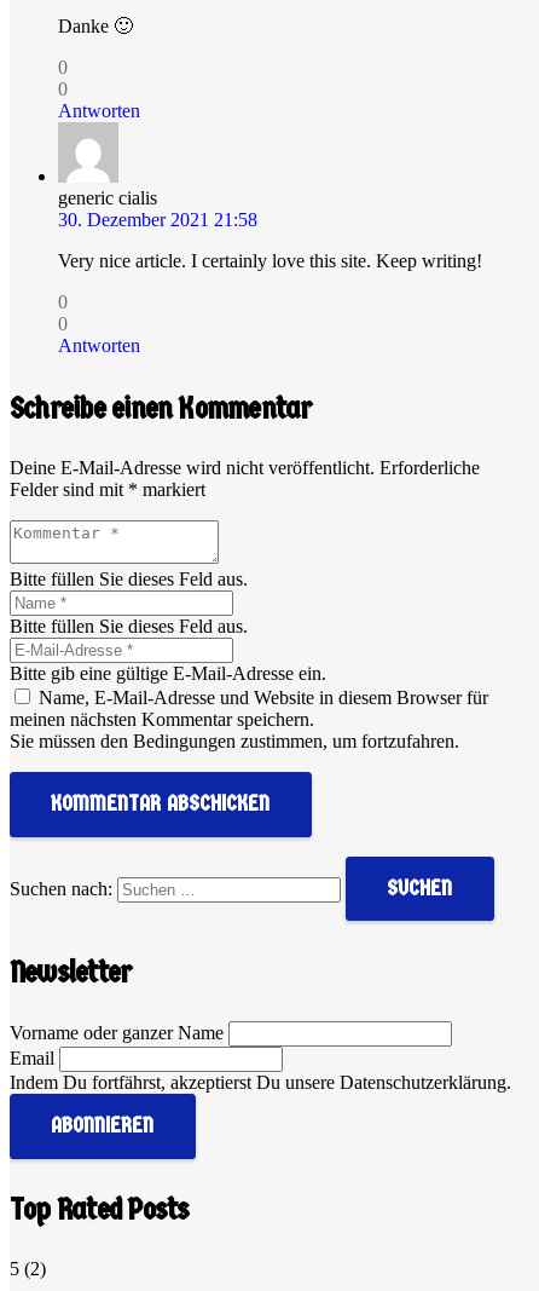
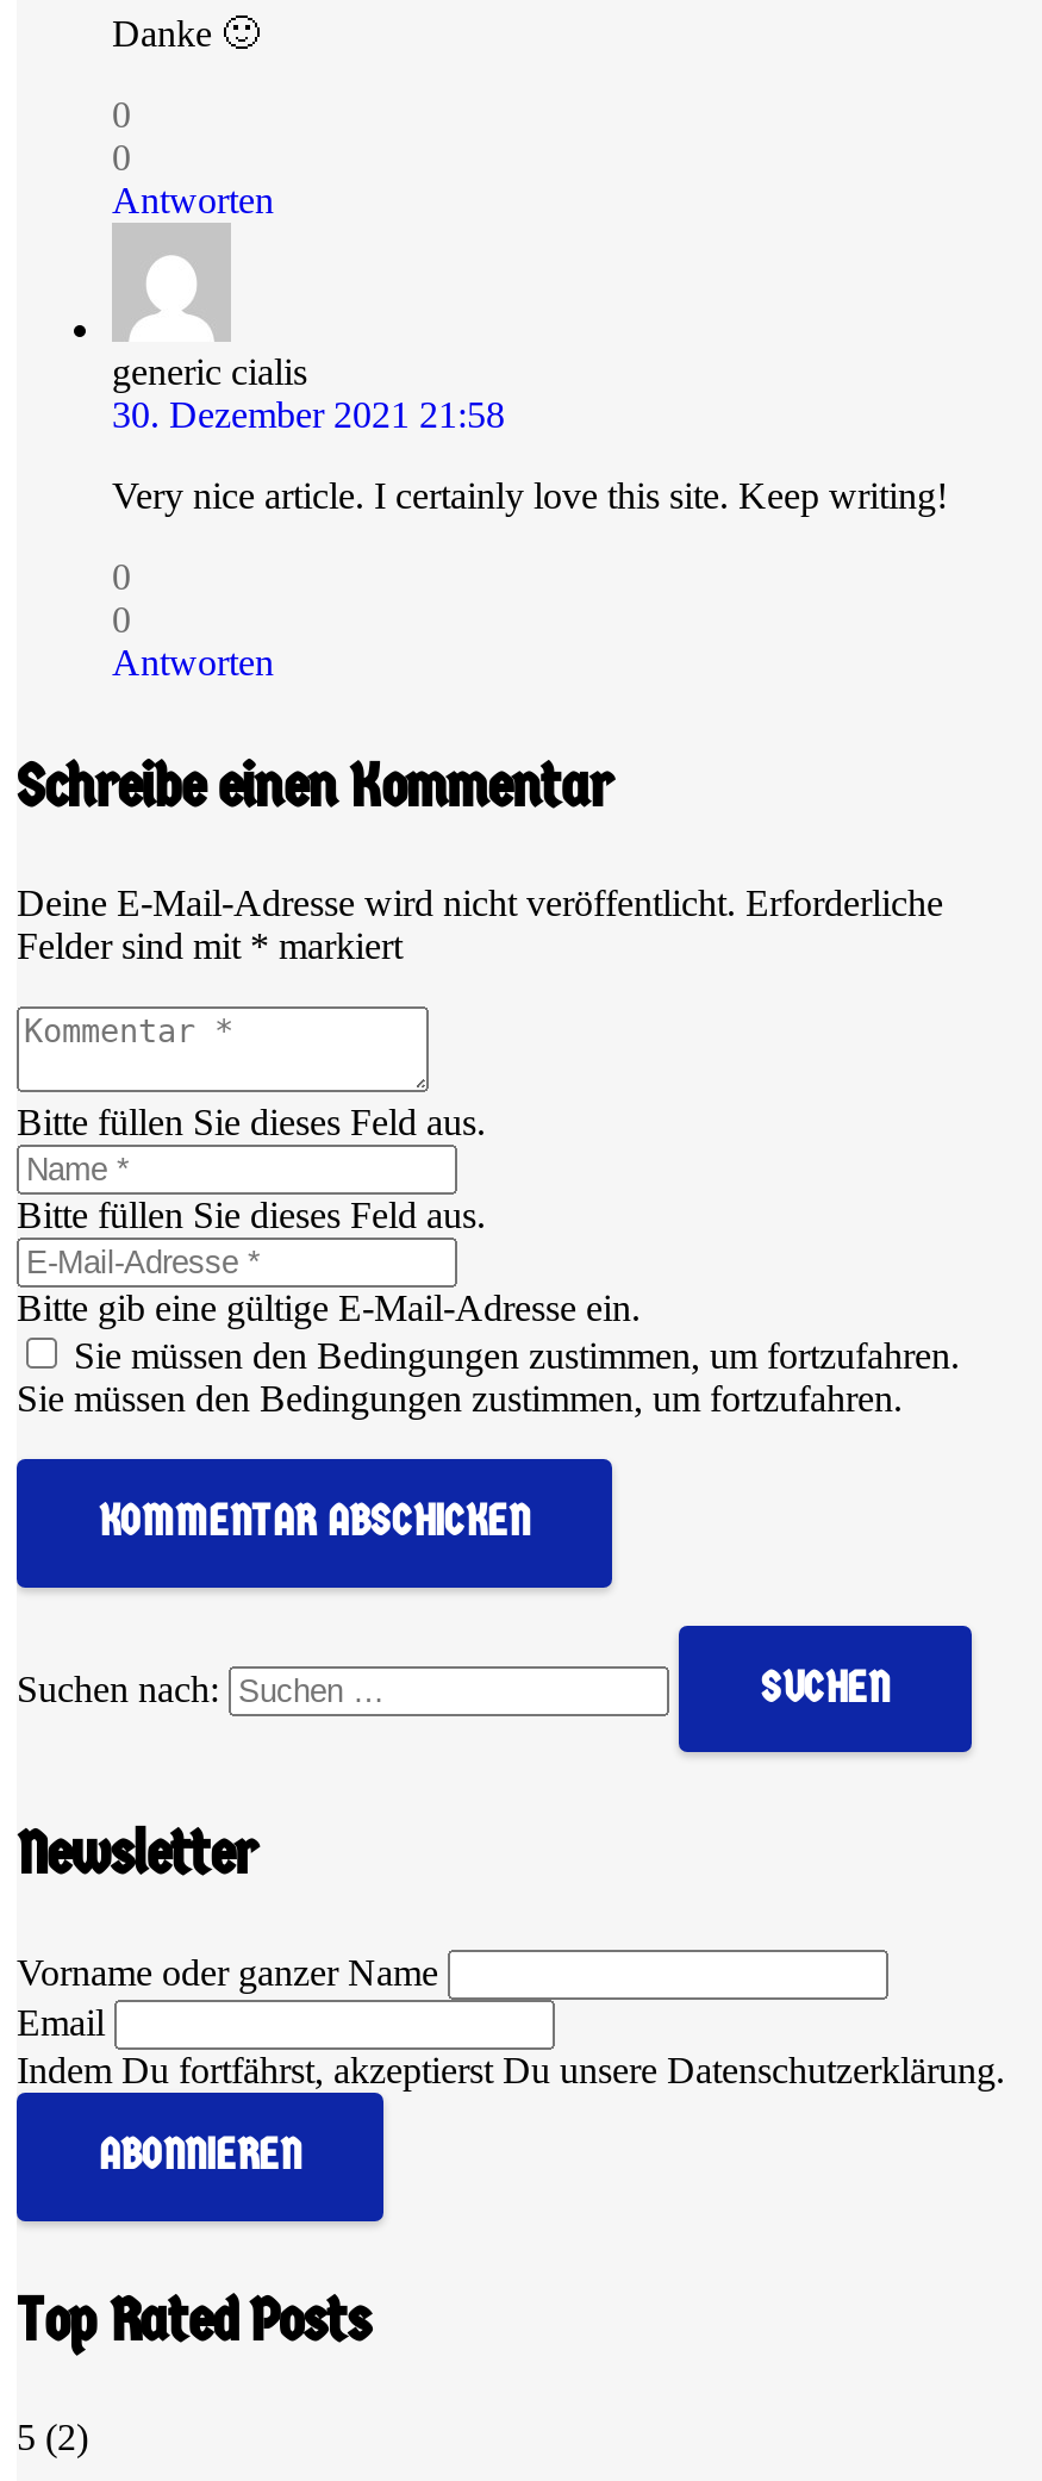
[10,687,488,729] Name, E-Mail-Adresse und Website in diesem Browser für | meinen nächsten Kommentar speichern. -> [74,1334,960,1375] Sie müssen den Bedingungen zustimmen, um fortzufahren.

